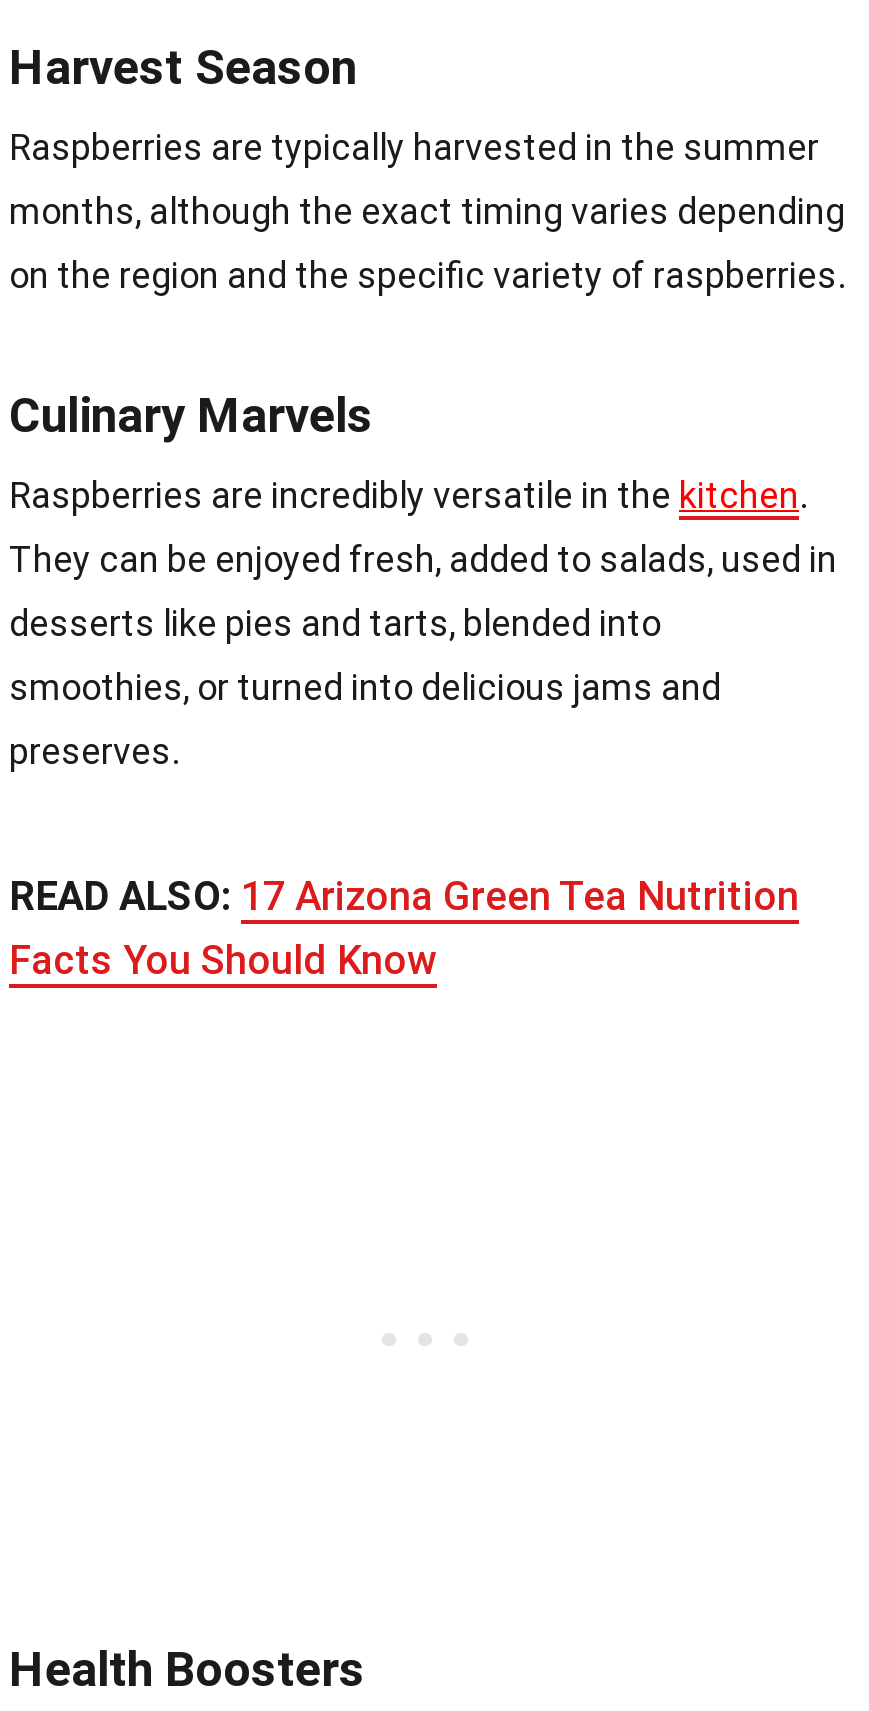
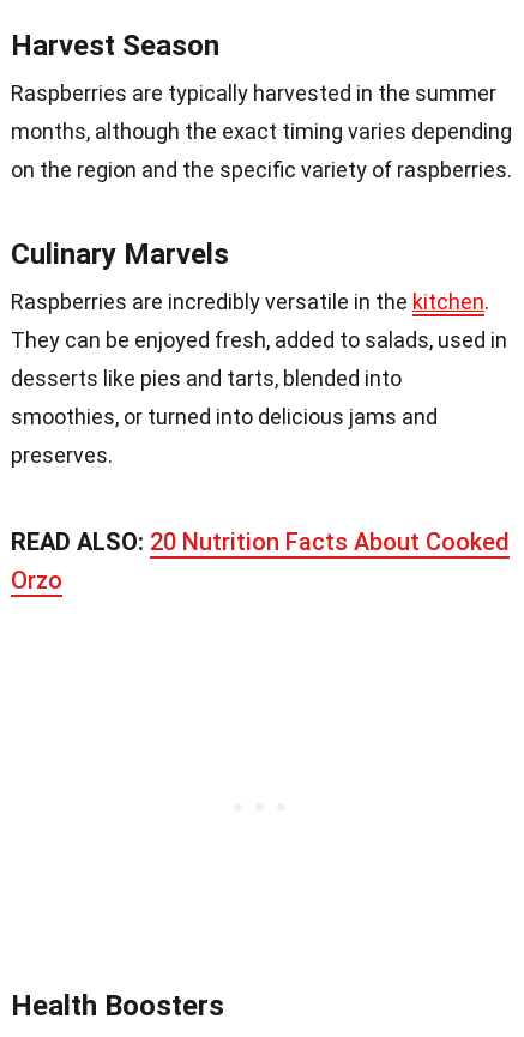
[9,871,799,983] READ ALSO: 17 Arizona Green Tea Nutrition | Facts You Should Know -> [11,527,510,594] READ ALSO: 20 Nutrition Facts About Cooked | Orzo

